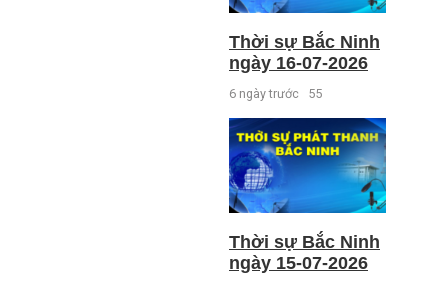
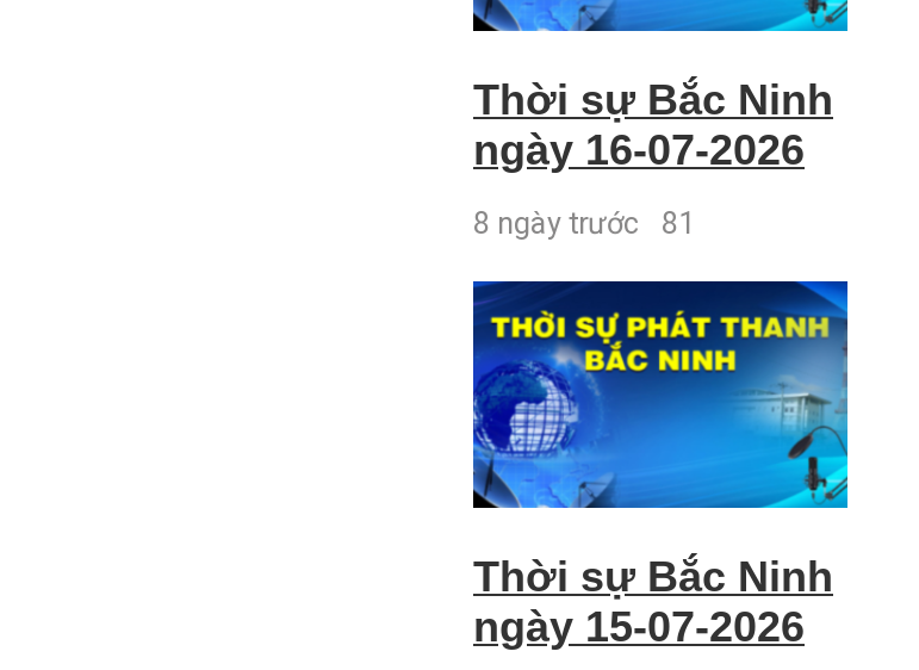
[229,86,322,101] 6 ngày trước 55 -> [473,206,695,241] 8 ngày trước 81

